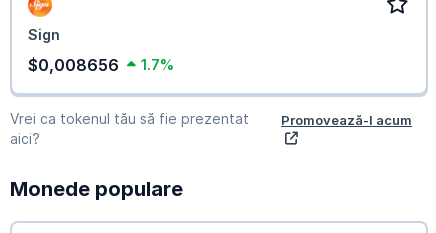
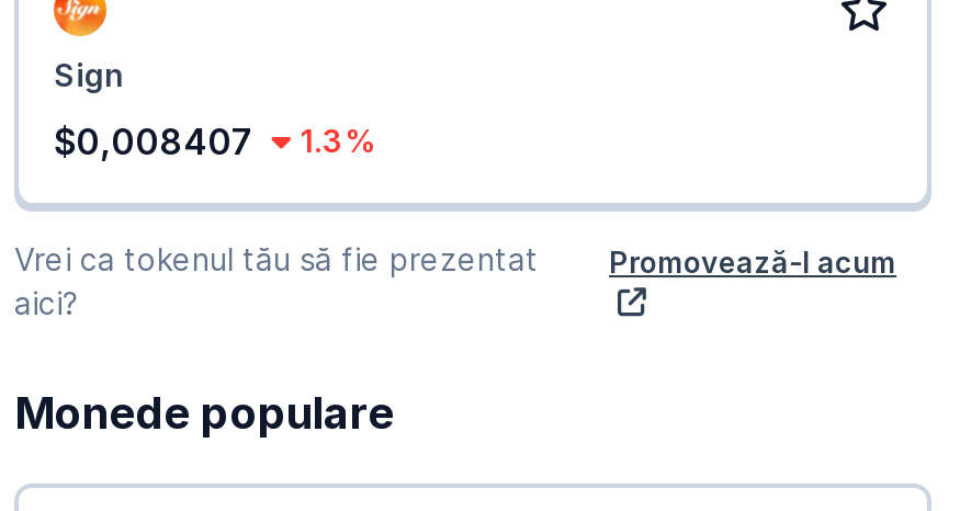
[28,55,119,75] $0,008656 -> [54,120,253,164] $0,008407
[140,56,173,73] 1.7% -> [301,123,375,160] 1.3%

